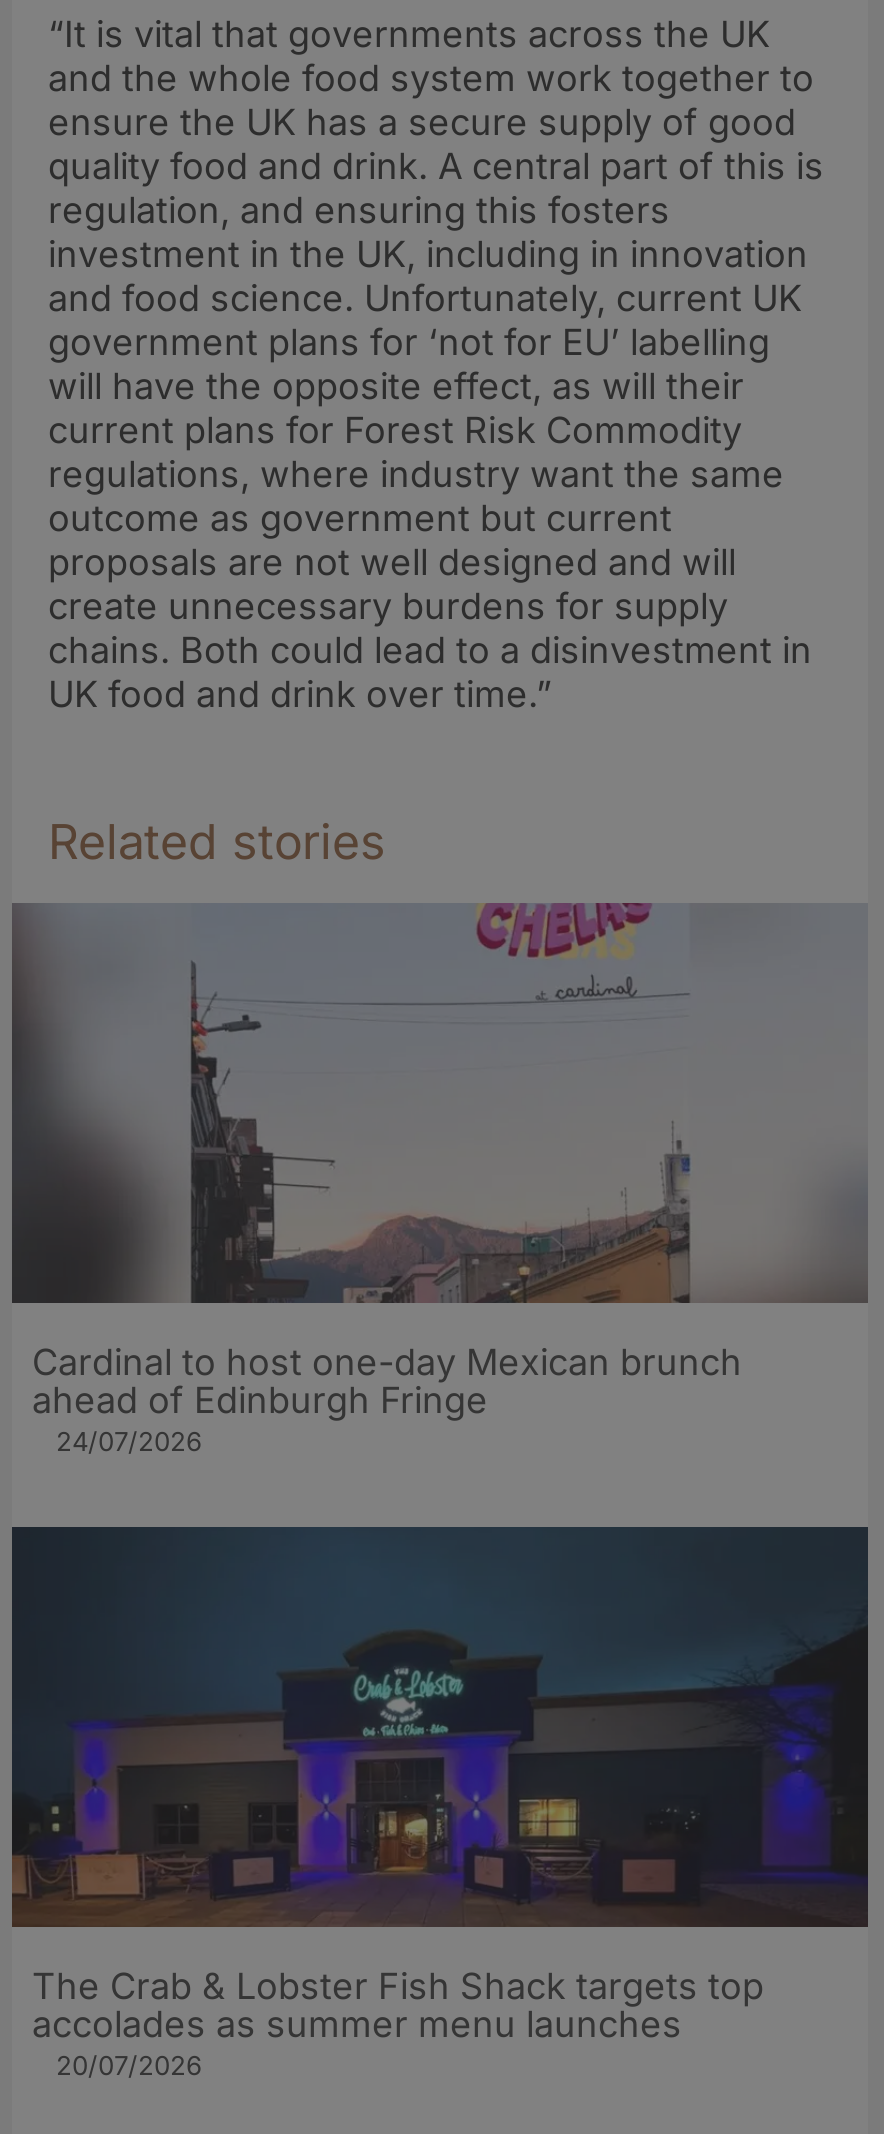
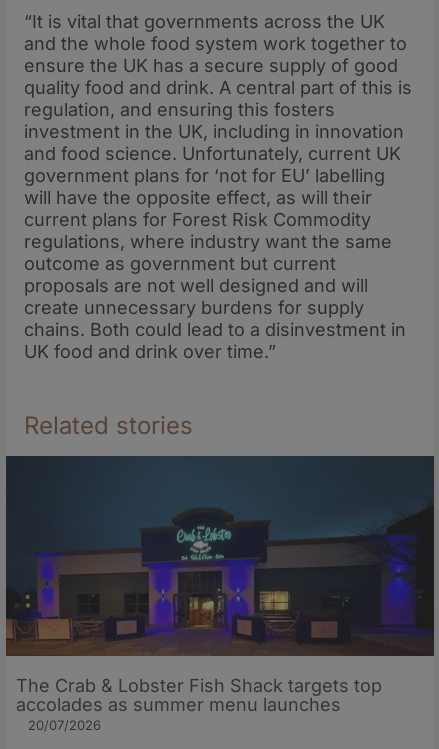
[10,901,868,1457] [image] | Cardinal to host one-day Mexican brunch | ahead of Edinburgh Fringe | 24/07/2026 -> none

